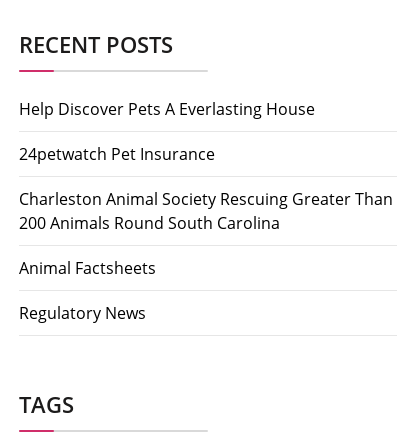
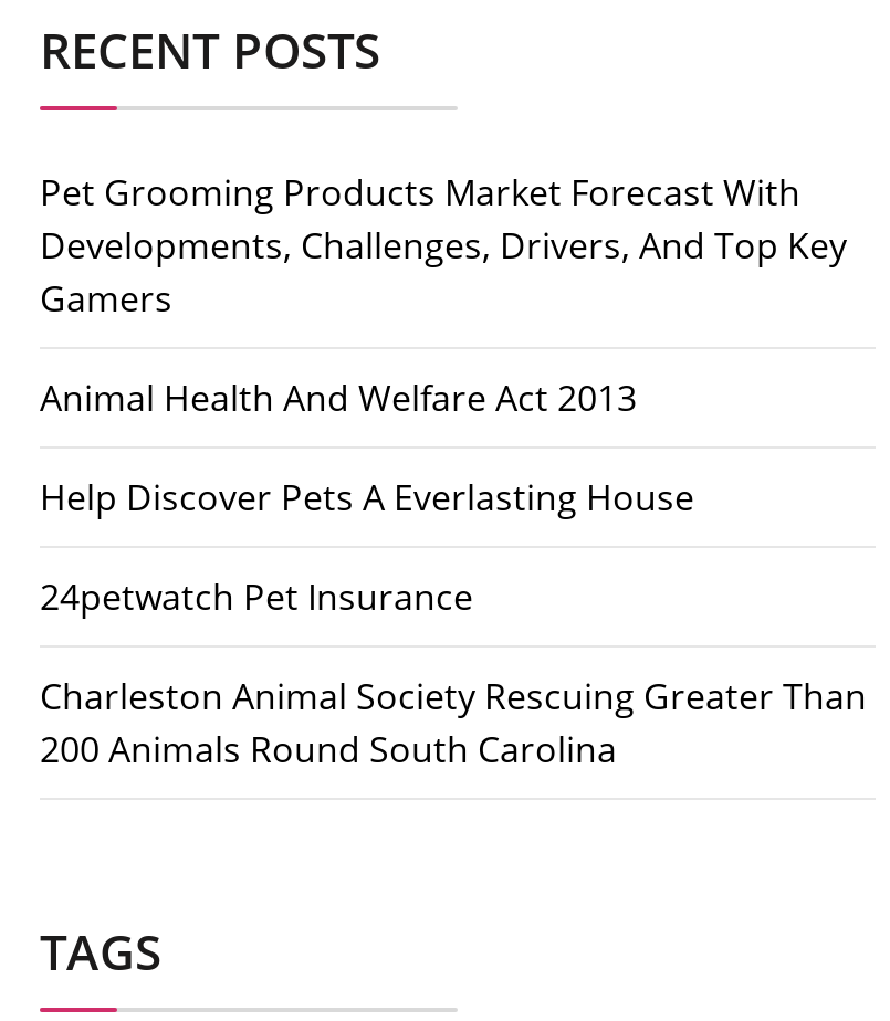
none -> [40,168,847,422] Pet Grooming Products Market Forecast With | Developments, Challenges, Drivers, And Top Key | Gamers | Animal Health And Welfare Act 2013
moved [19,98,393,234] -> [40,473,867,773]: Help Discover Pets A Everlasting House | 24petwatch Pet Insurance | Charleston Animal Society Rescuing Greater Than | 200 Animals Round South Carolina
[19,257,156,324] Animal Factsheets | Regulatory News -> none

